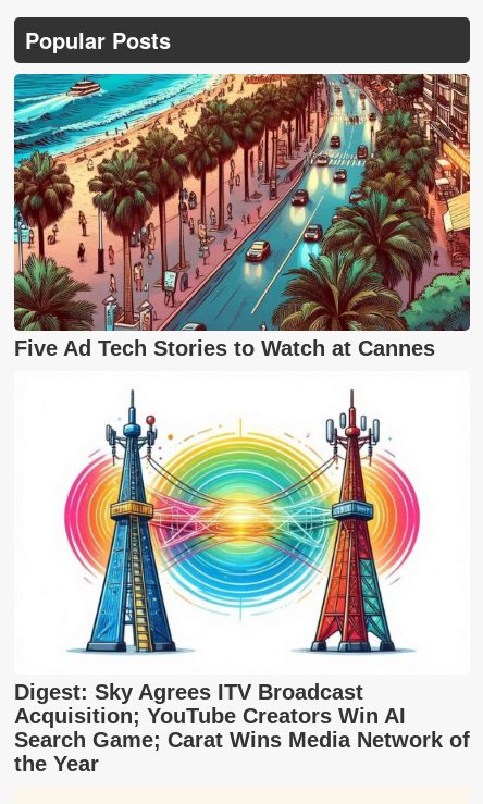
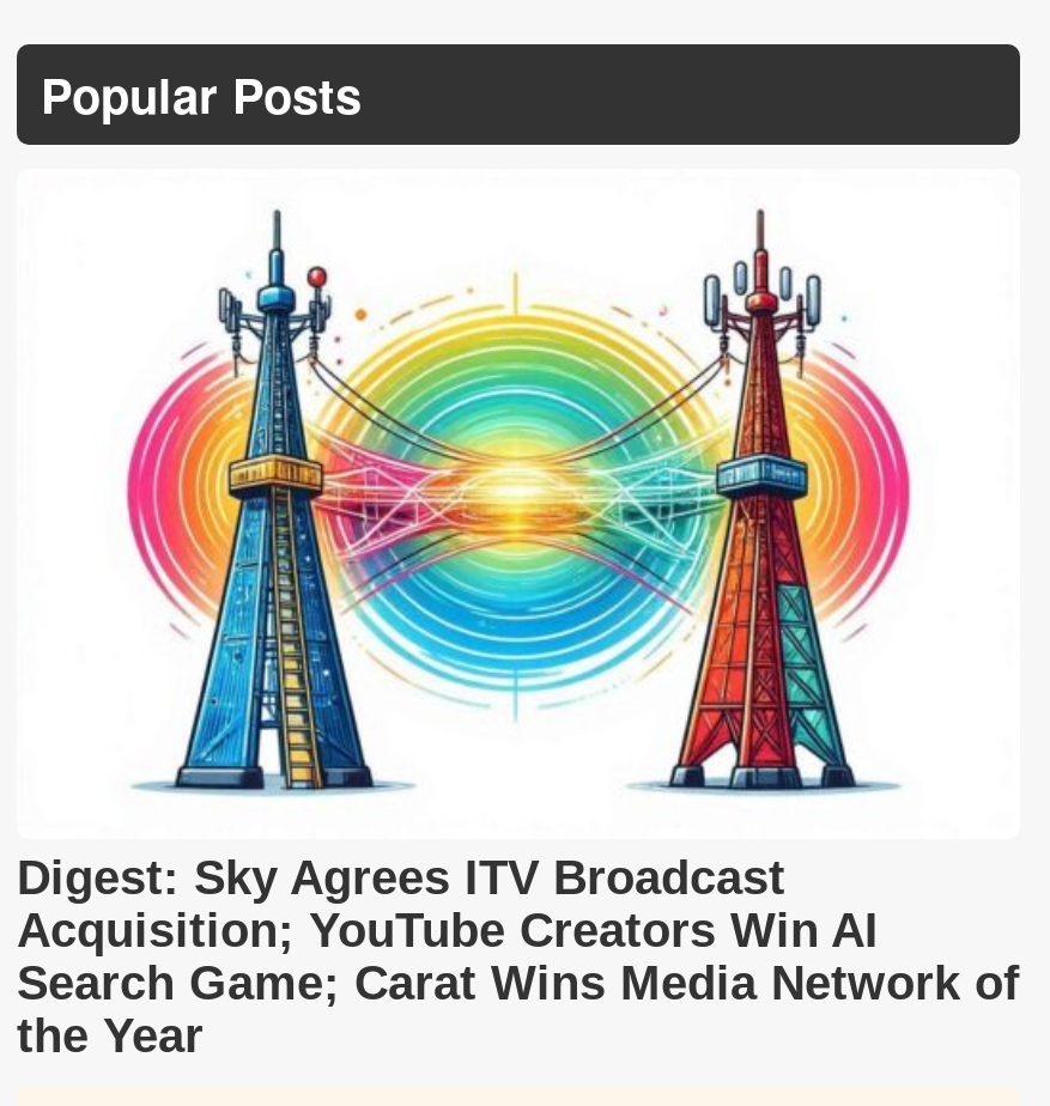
[13,73,471,360] [image] | Five Ad Tech Stories to Watch at Cannes -> none

